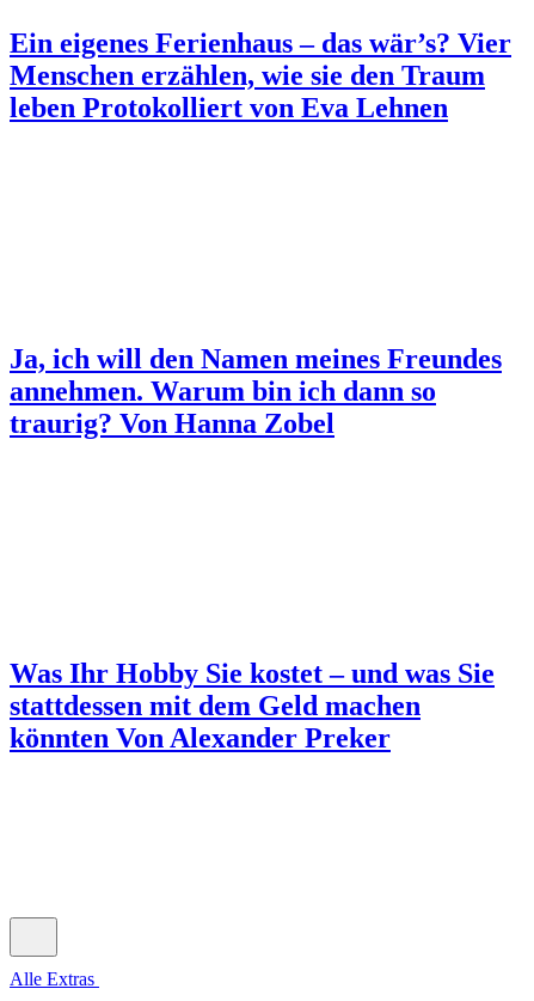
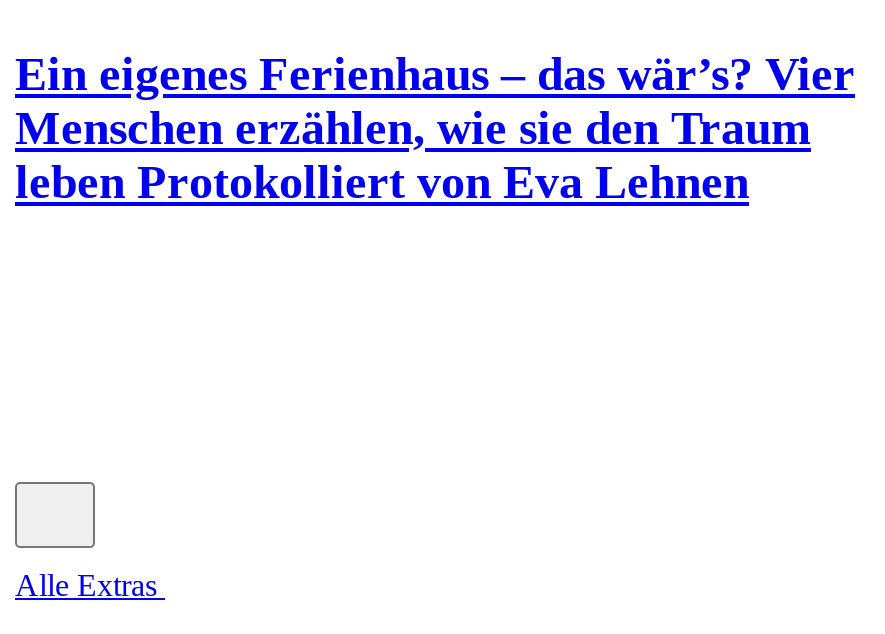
[10,343,502,438] Ja, ich will den Namen meines Freundes | annehmen. Warum bin ich dann so | traurig? Von Hanna Zobel -> none
[10,658,495,754] Was Ihr Hobby Sie kostet – und was Sie | stattdessen mit dem Geld machen | könnten Von Alexander Preker -> none

